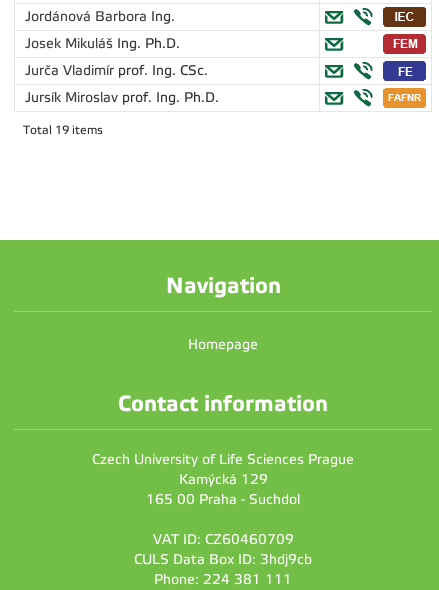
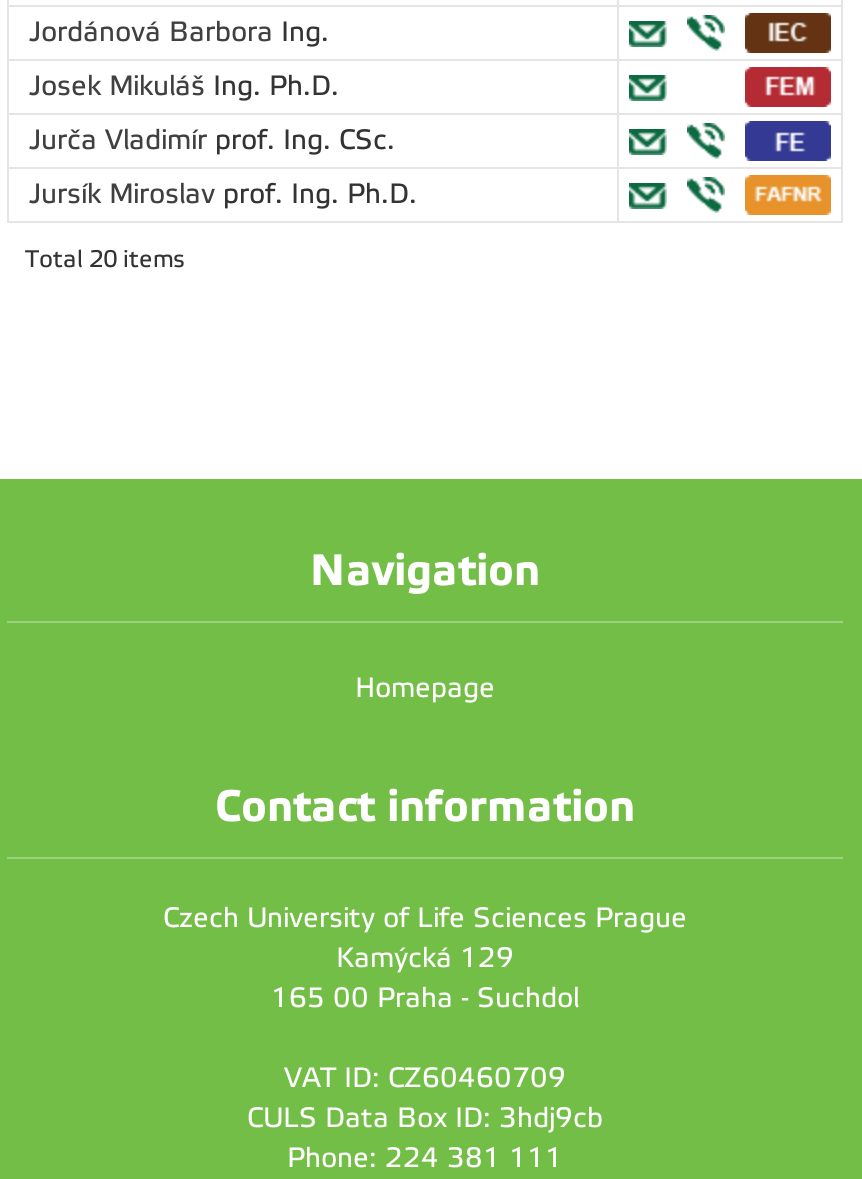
[23,123,103,137] Total 19 items -> [25,245,185,273] Total 20 items

